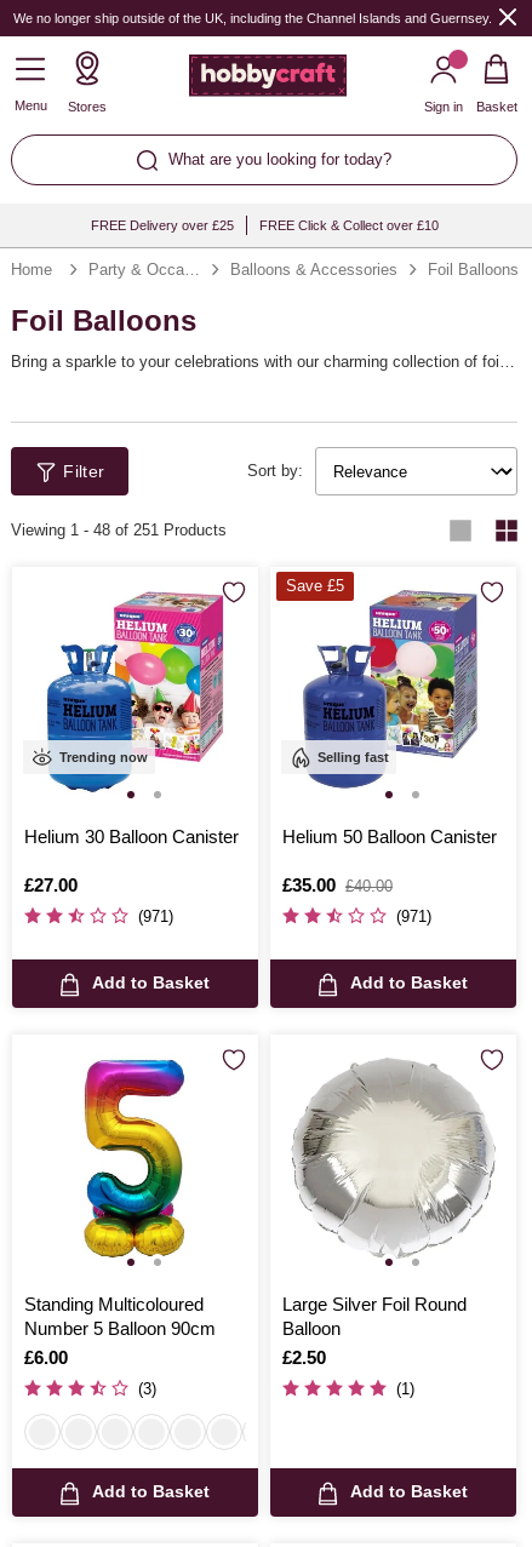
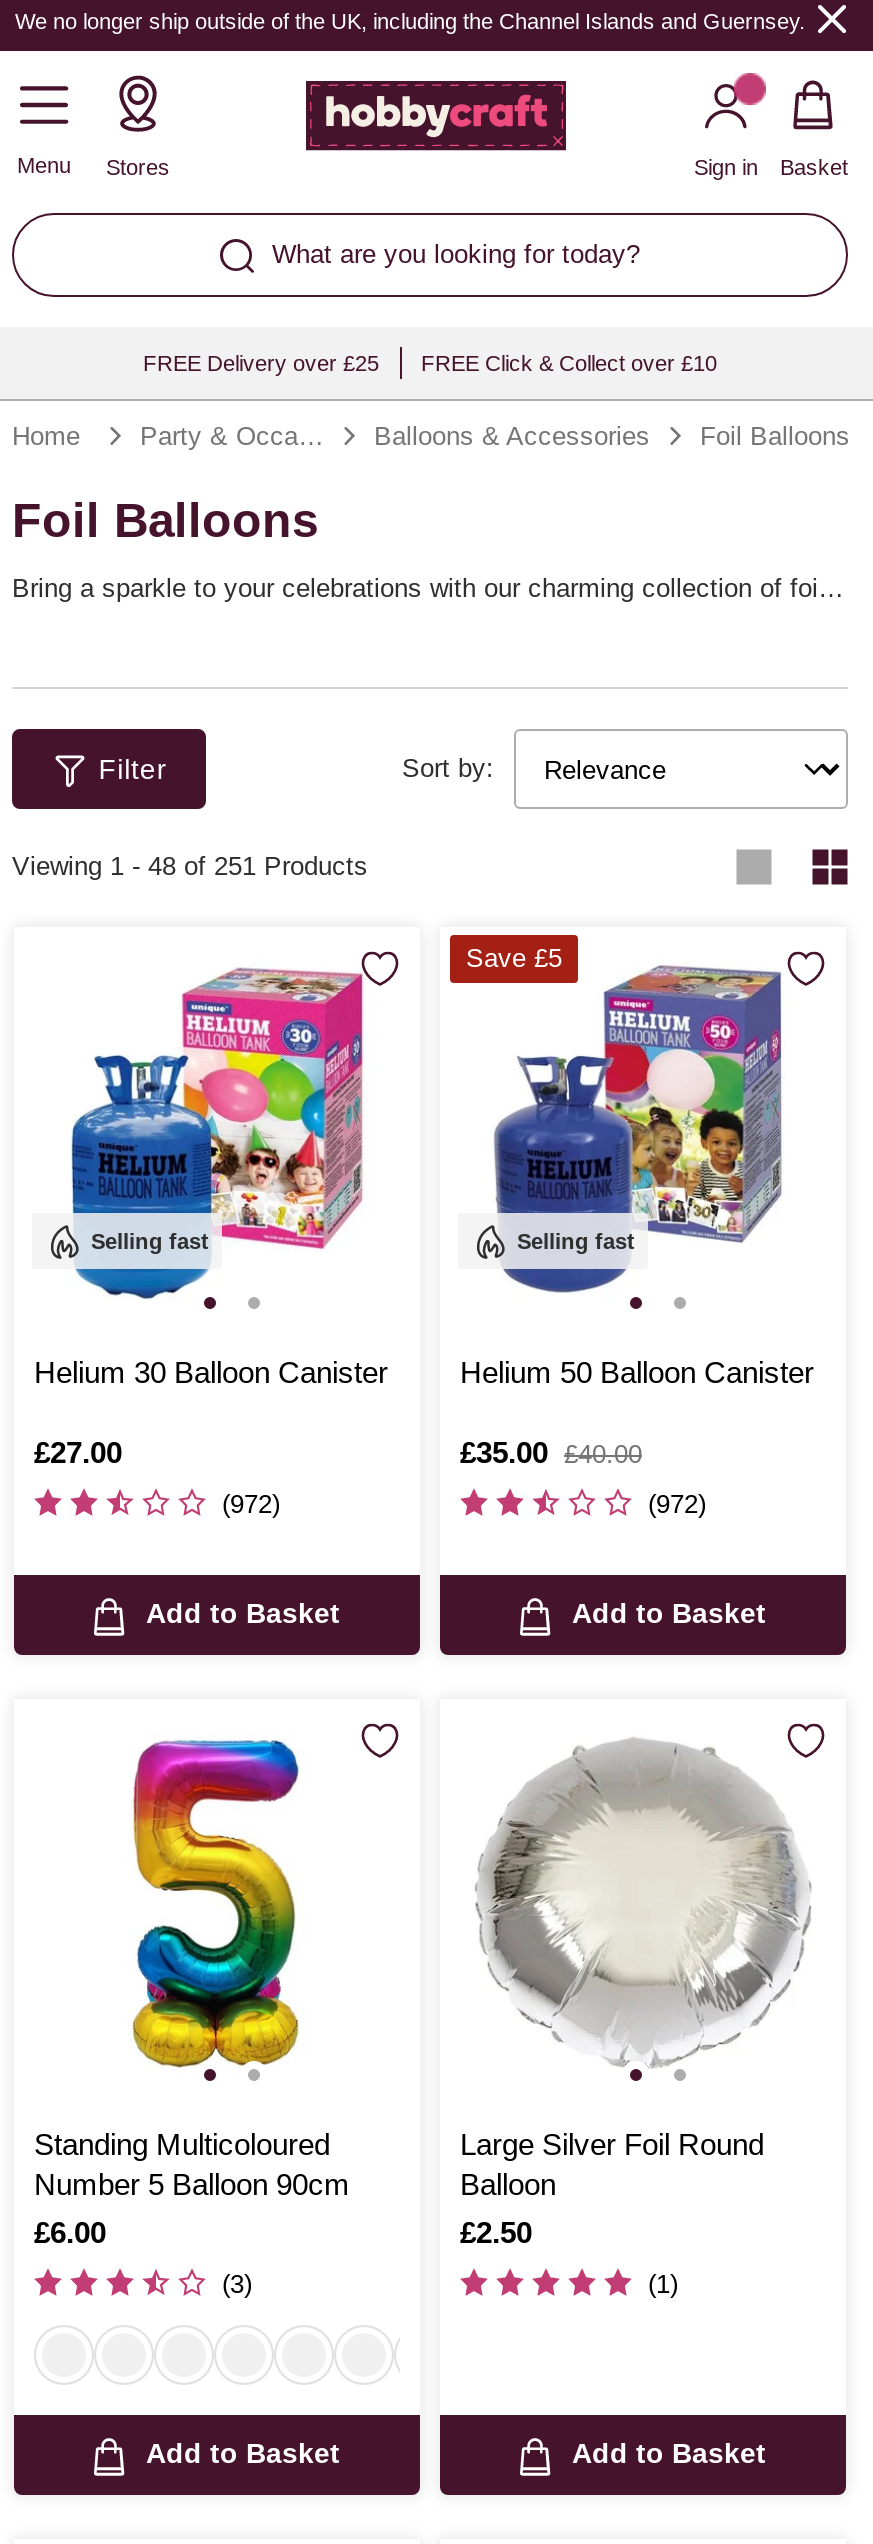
[59,750,147,764] Trending now -> [91,1229,209,1253] Selling fast
[138,907,173,926] (971) -> [222,1489,280,1519] (972)
[396,907,431,926] (971) -> [648,1489,706,1519] (972)

